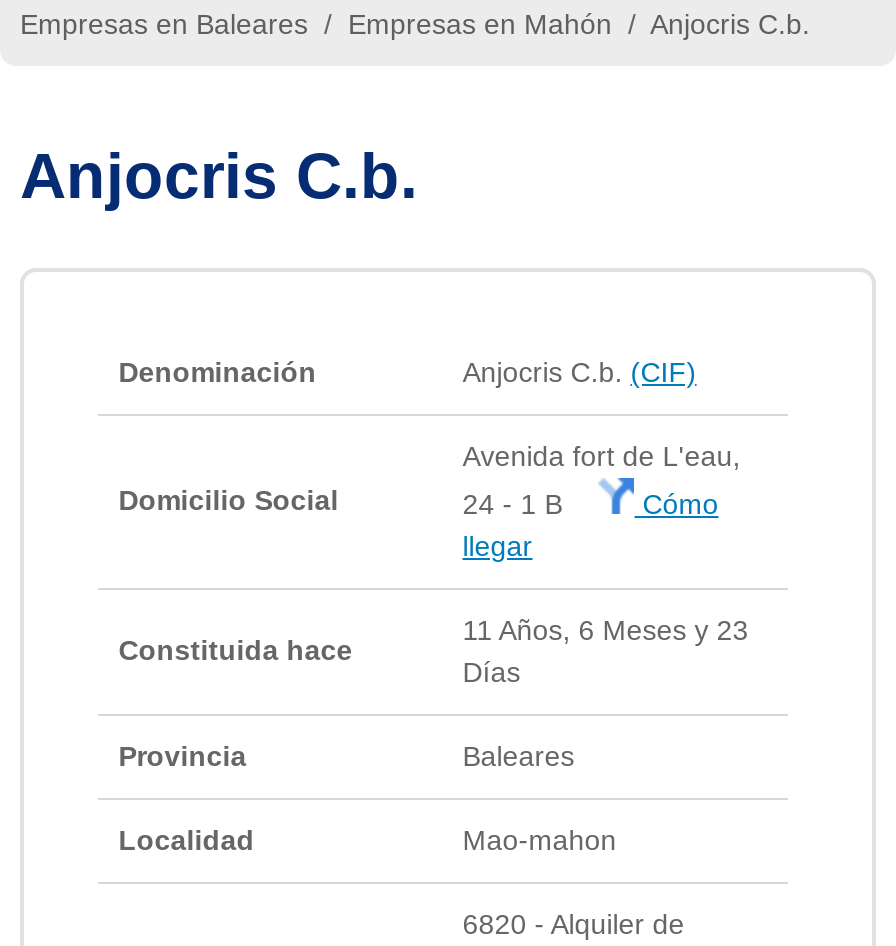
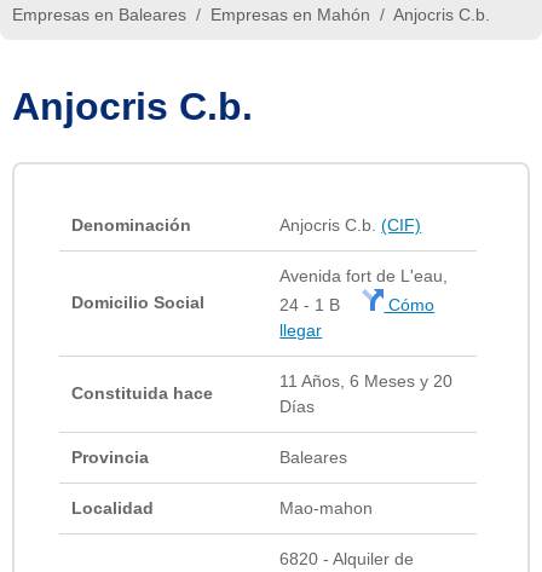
[463,614,749,646] 11 Años, 6 Meses y 23 -> [280,371,453,390] 11 Años, 6 Meses y 20

